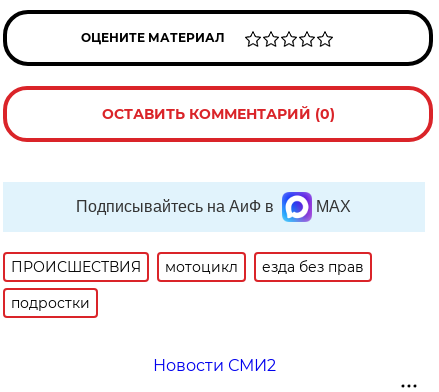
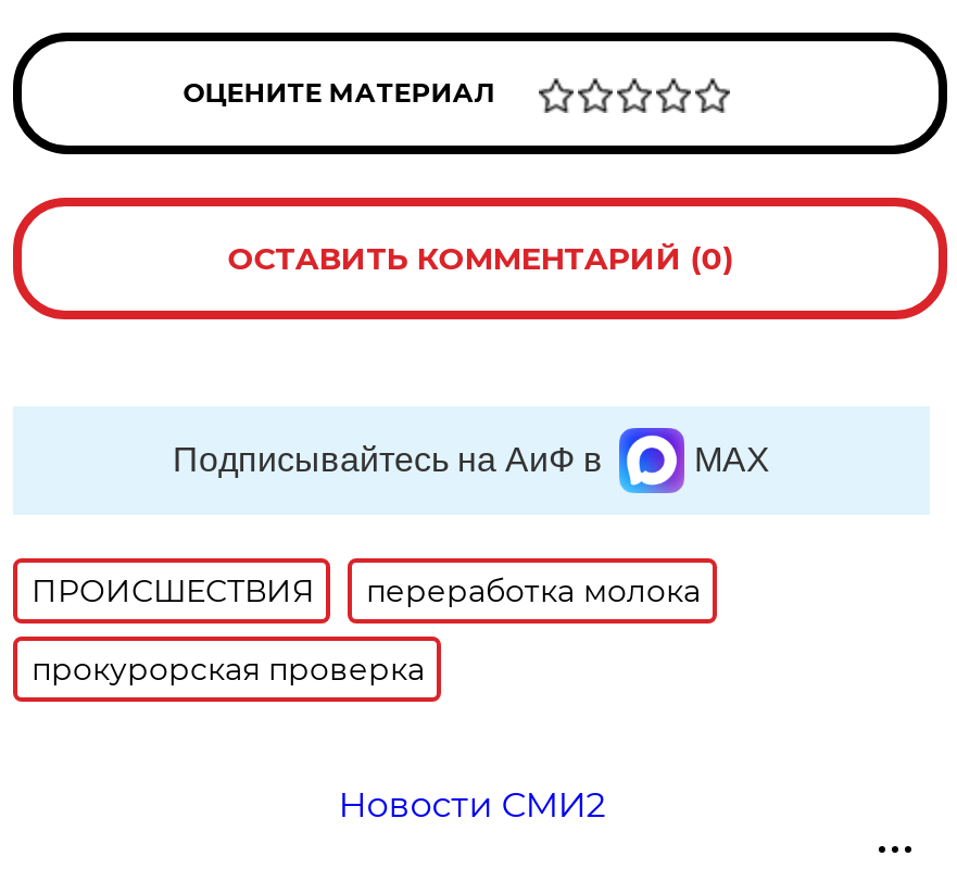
[165,258,364,276] мотоцикл | езда без прав -> [366,571,700,610] переработка молока
[11,294,90,312] подростки -> [31,650,425,689] прокурорская проверка

